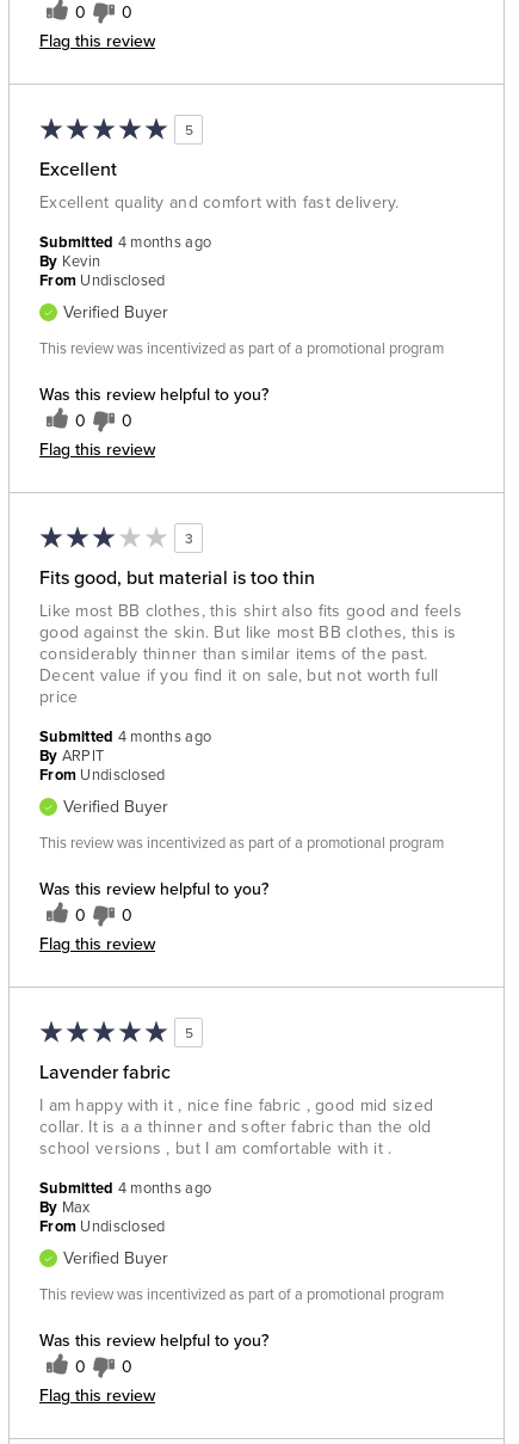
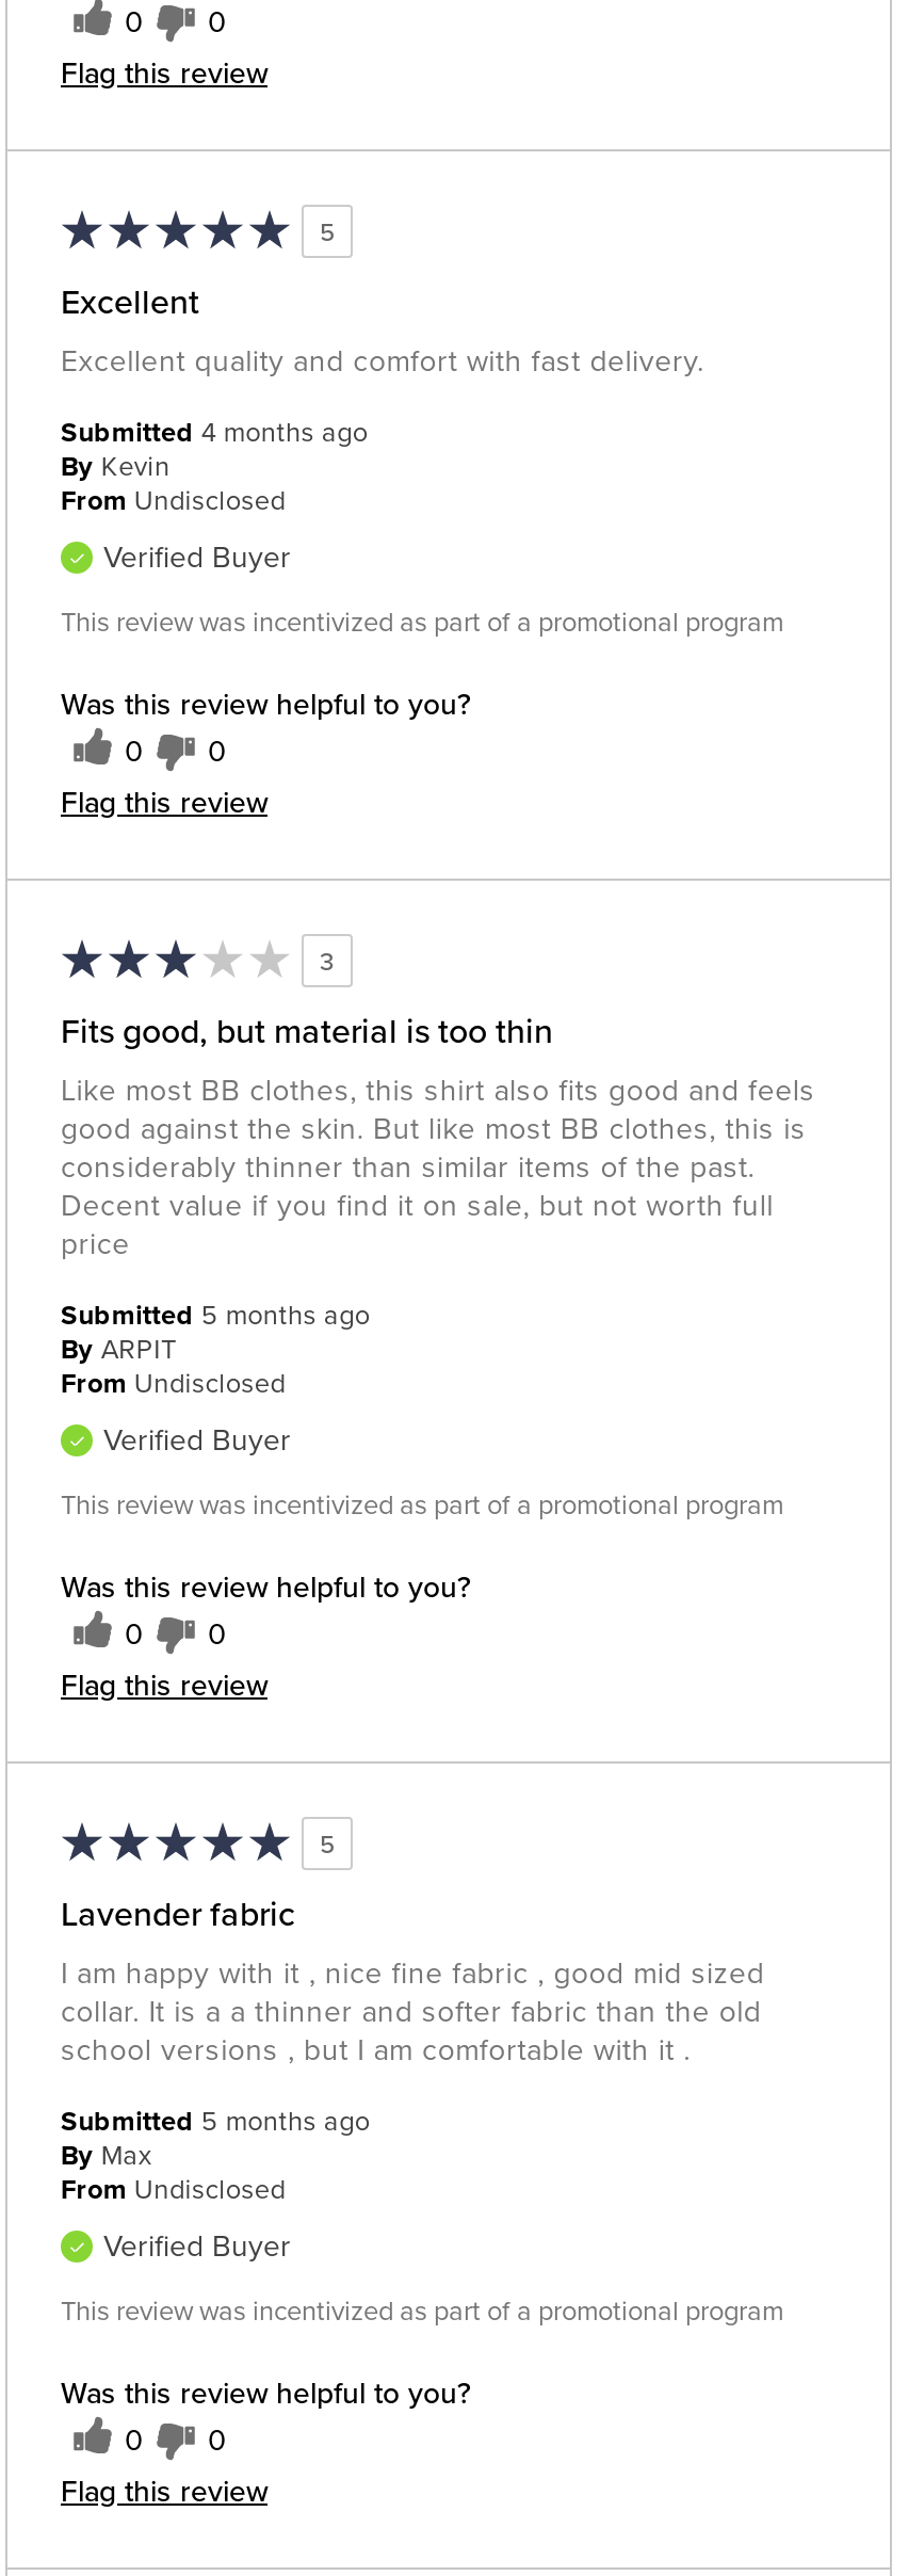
[39,727,211,746] Submitted 4 months ago -> [61,1299,370,1333] Submitted 5 months ago
[39,1179,211,1198] Submitted 4 months ago -> [61,2105,370,2139] Submitted 5 months ago

